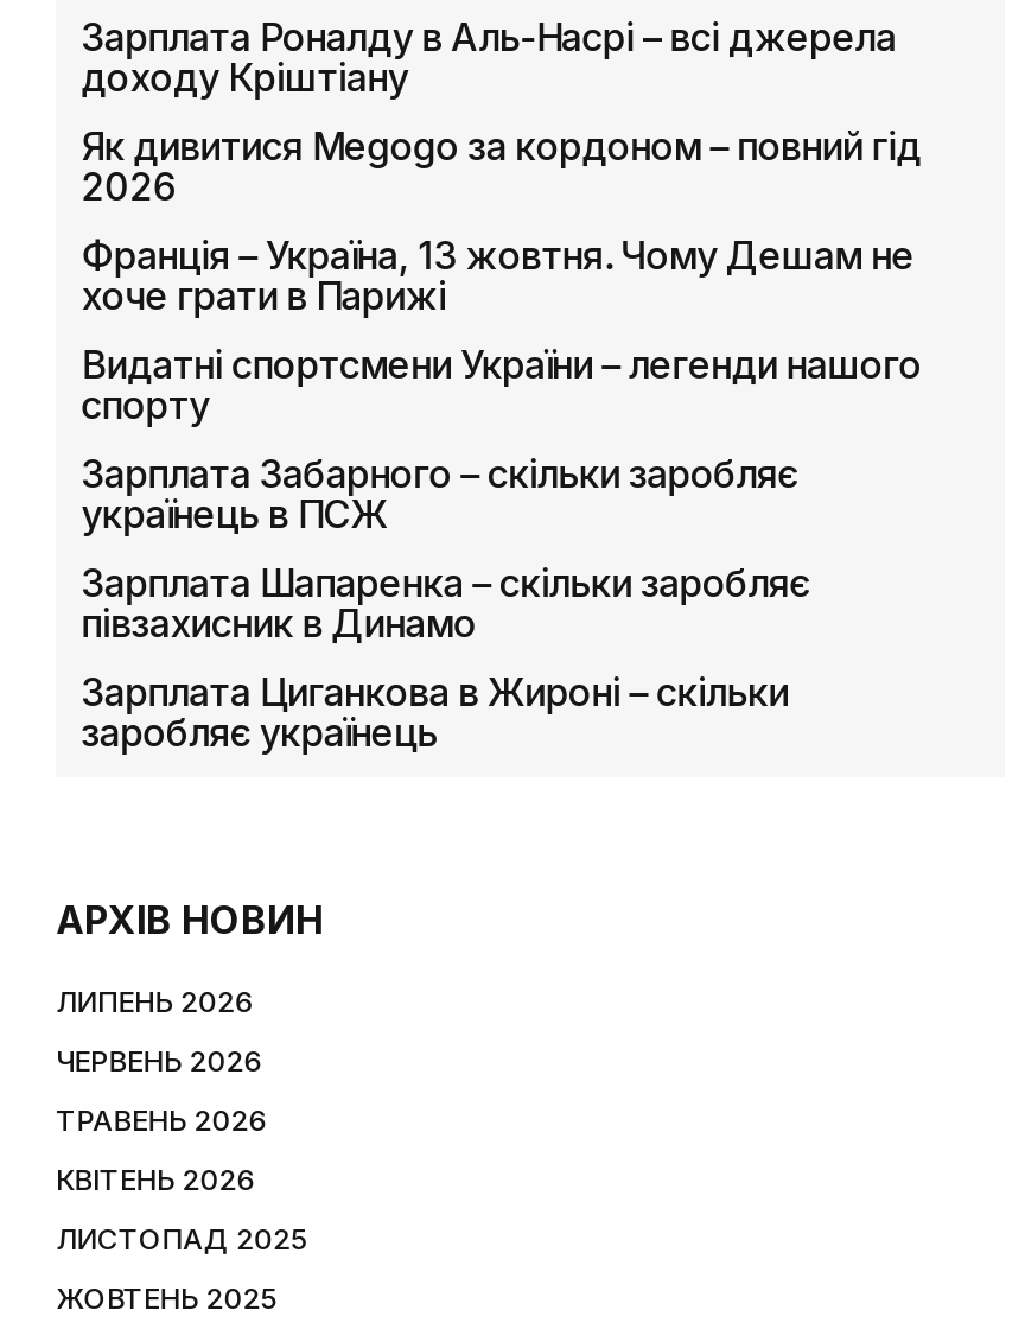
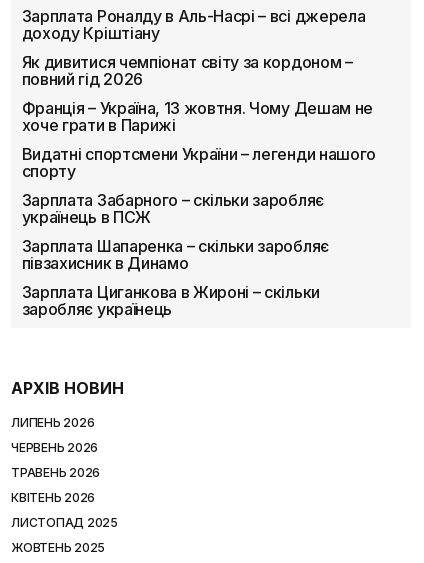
[81,121,922,209] Як дивитися Megogo за кордоном – повний гід | 2026 -> [22,52,353,89] Як дивитися чемпіонат світу за кордоном – | повний гід 2026

